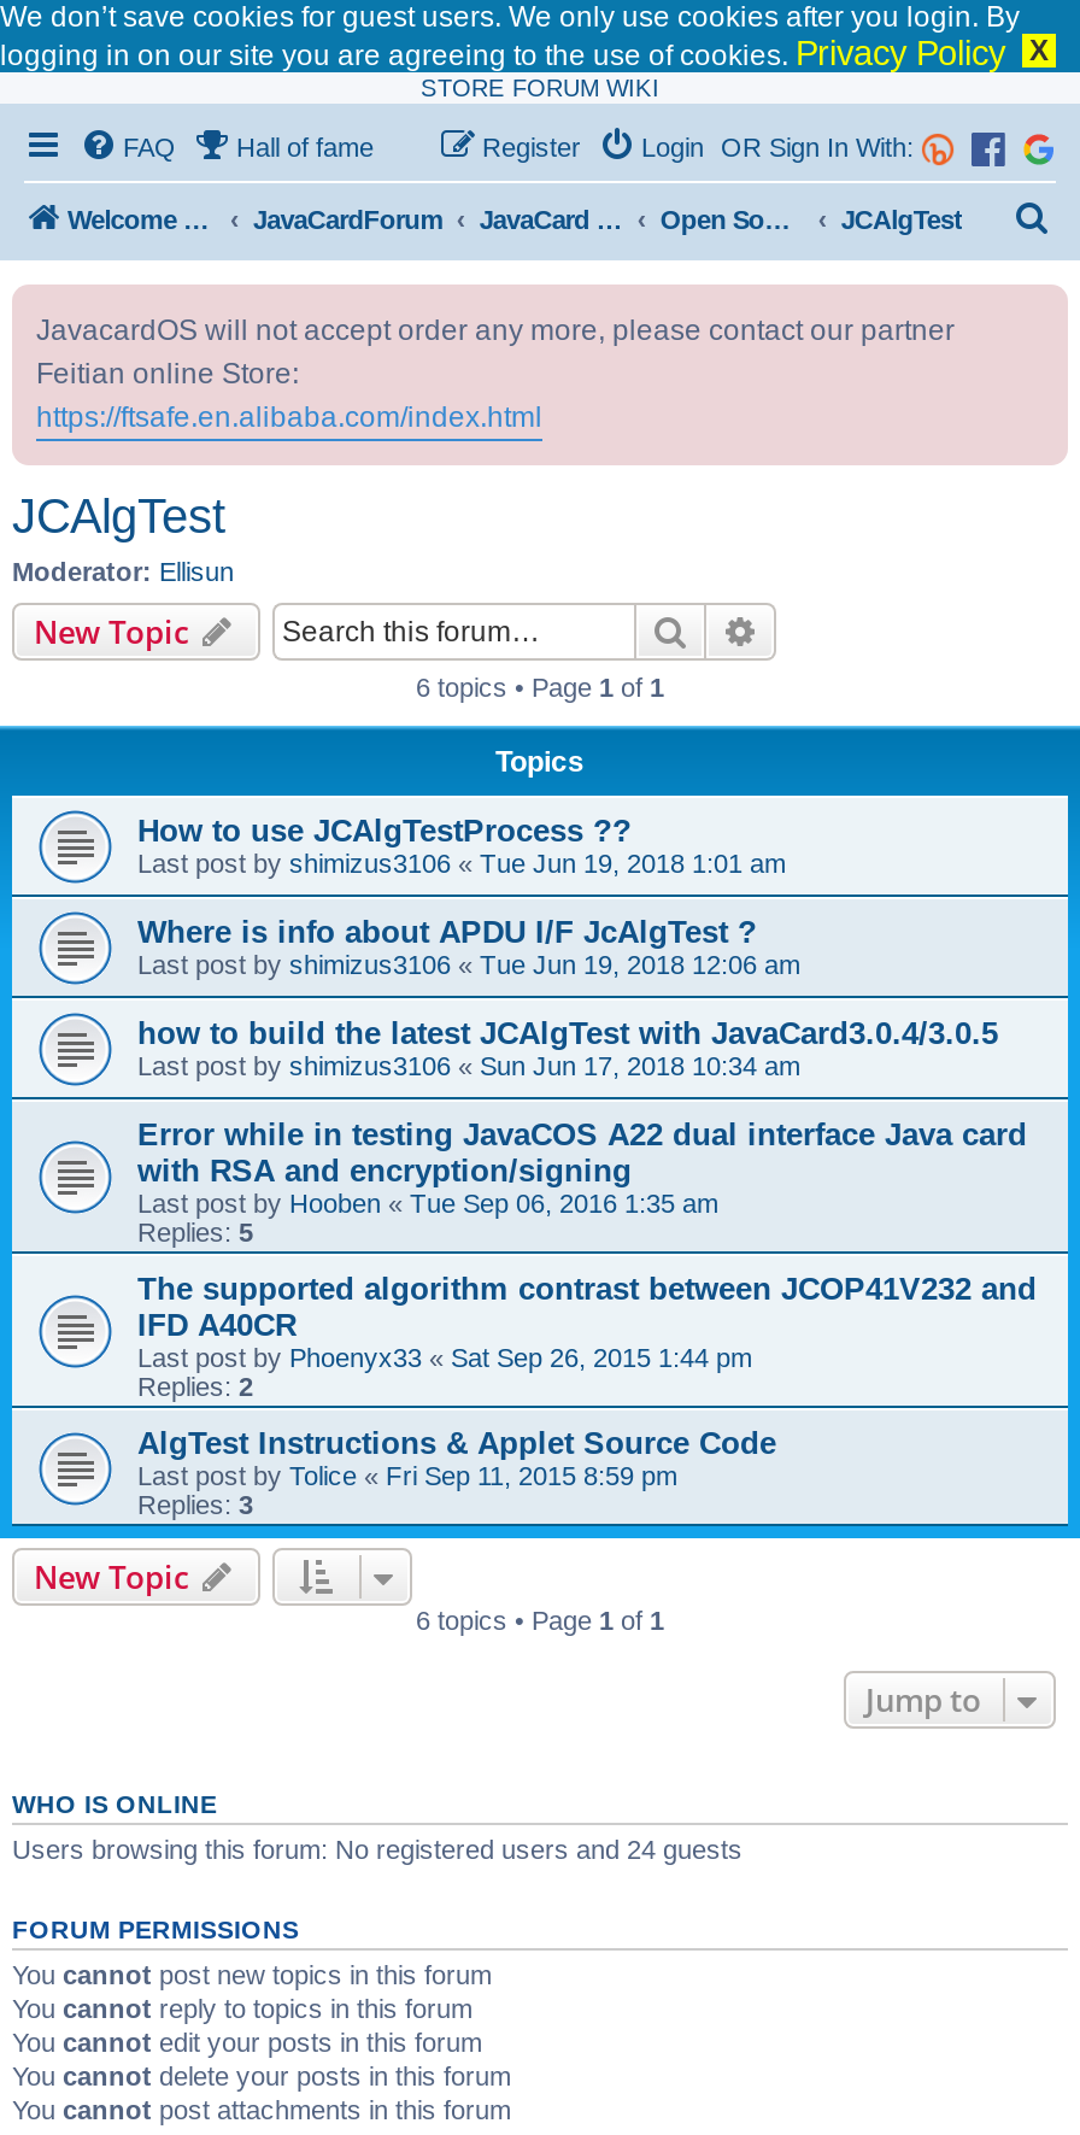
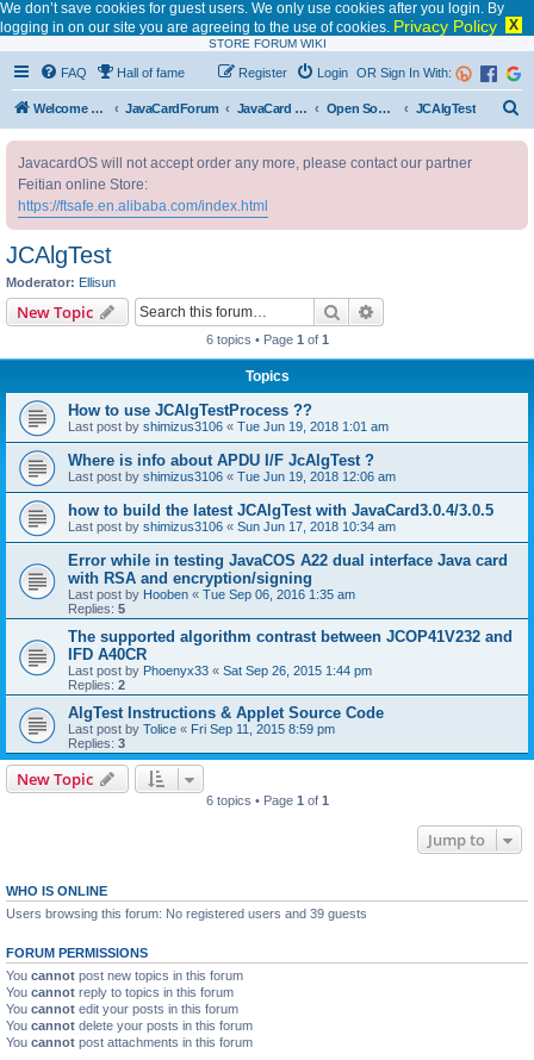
[12,1834,742,1863] Users browsing this forum: No registered users and 24 guests -> [6,906,367,920] Users browsing this forum: No registered users and 39 guests

